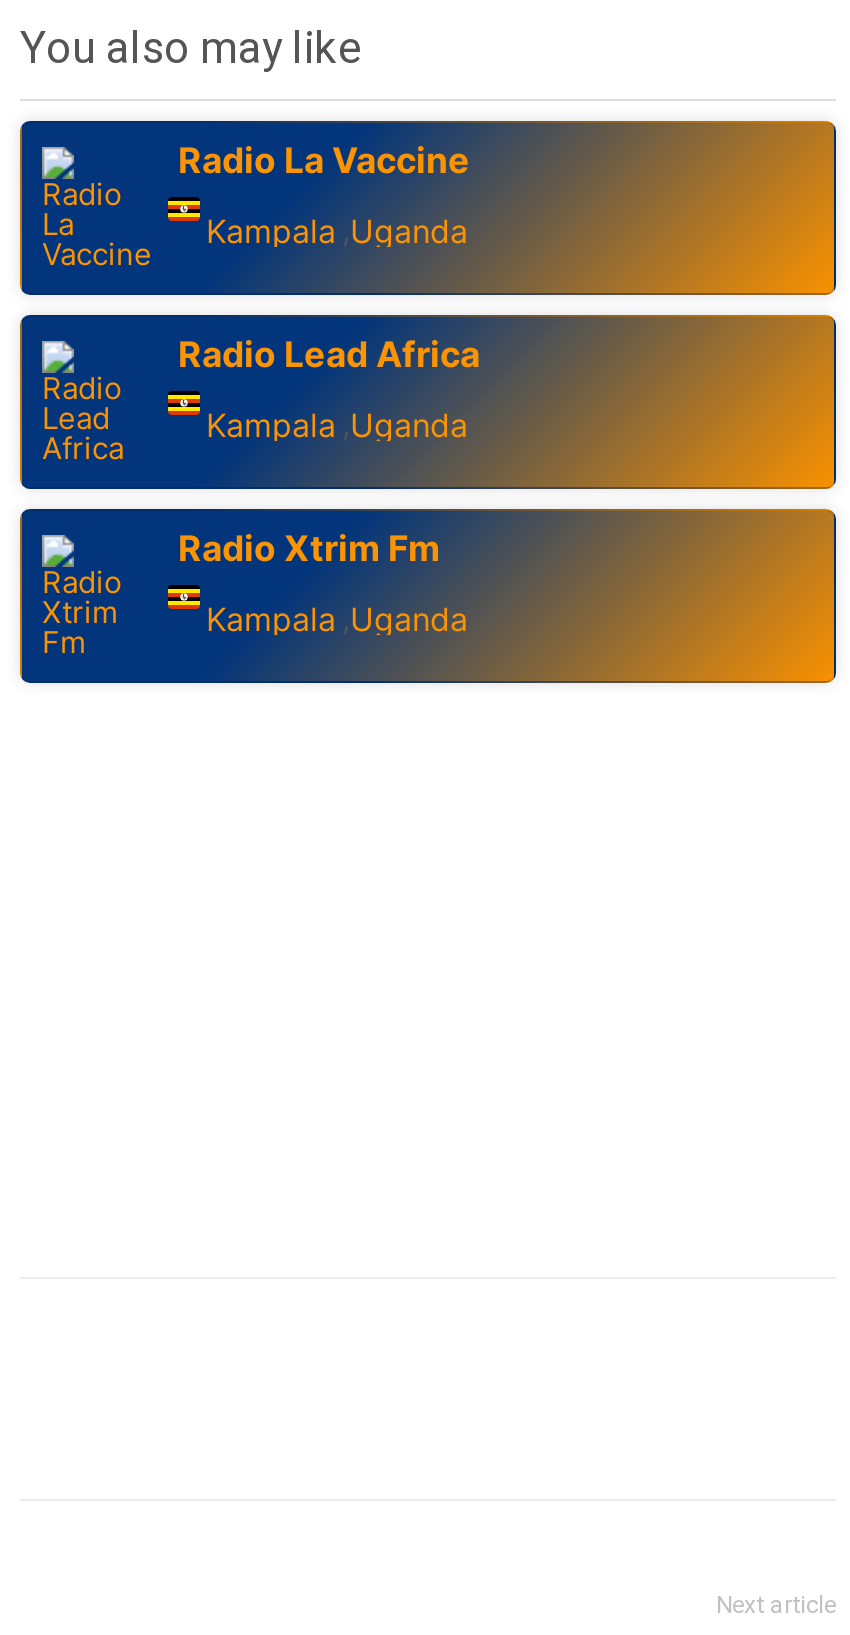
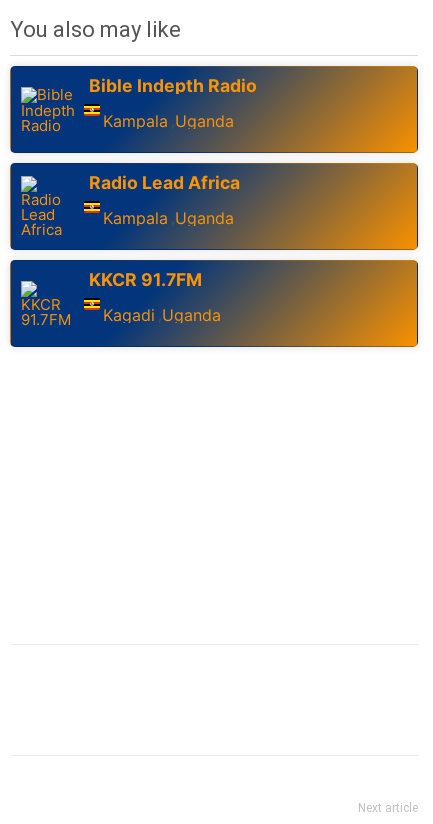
[40,139,470,267] [image] | Radio La Vaccine -> [20,75,257,138] [image] | Bible Indepth Radio
[40,527,440,655] [image] | Radio Xtrim Fm -> [20,269,202,331] [image] | KKCR 91.7FM
[206,598,468,638] Kampala , Uganda -> [103,305,221,325] Kagadi , Uganda

